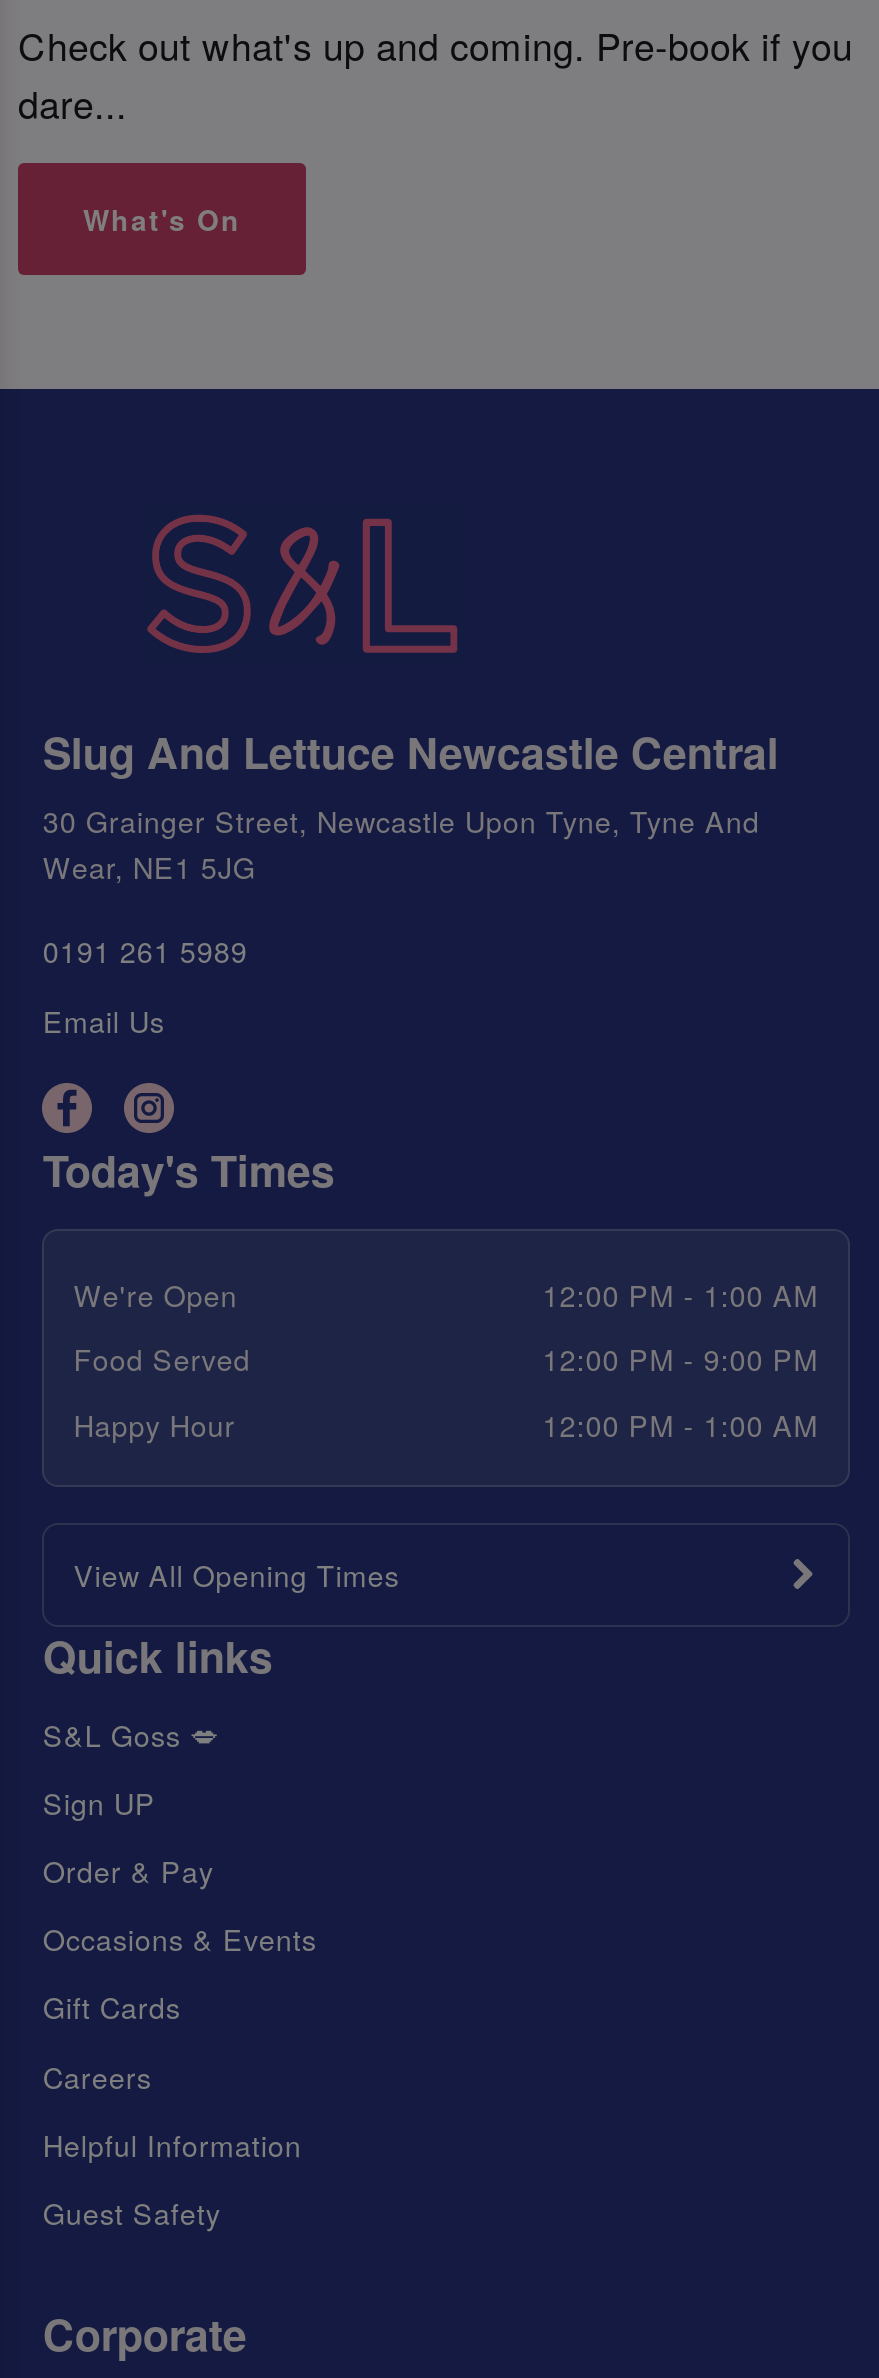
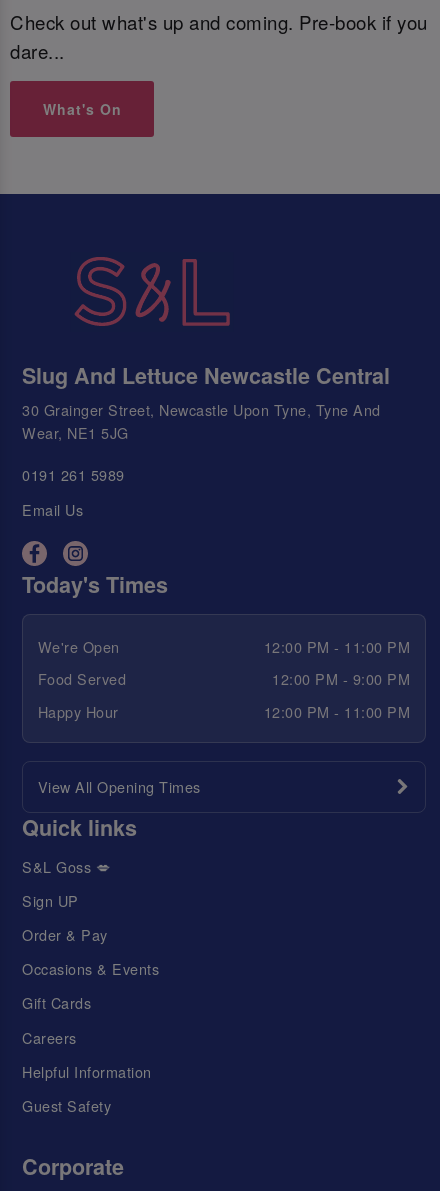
[542,1272,818,1314] 12:00 PM - 1:00 AM -> [264,636,410,657] 12:00 PM - 11:00 PM
[542,1402,818,1444] 12:00 PM - 1:00 AM -> [264,701,410,722] 12:00 PM - 11:00 PM

